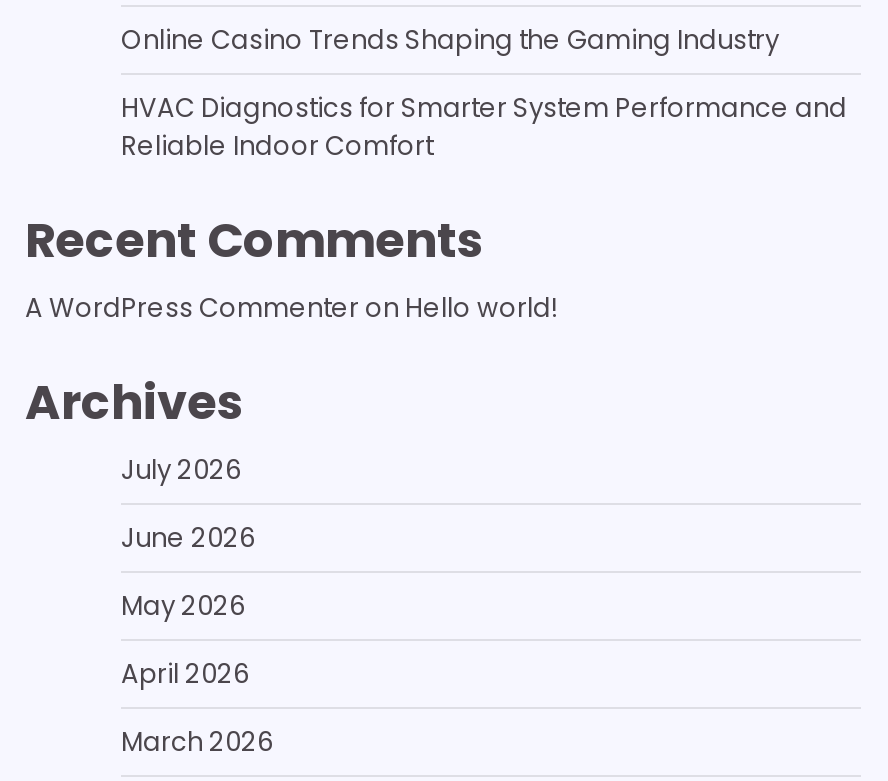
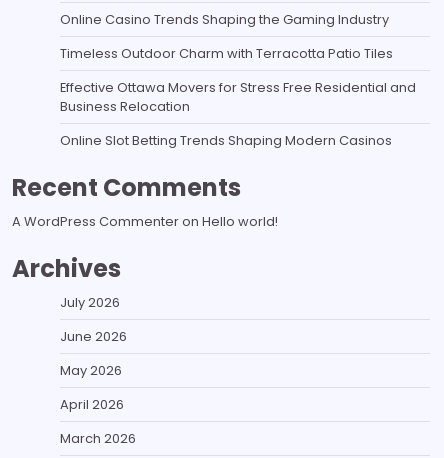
[121,88,847,164] HVAC Diagnostics for Smarter System Performance and | Reliable Indoor Comfort -> [60,43,416,149] Timeless Outdoor Charm with Terracotta Patio Tiles | Effective Ottawa Movers for Stress Free Residential and | Business Relocation | Online Slot Betting Trends Shaping Modern Casinos

